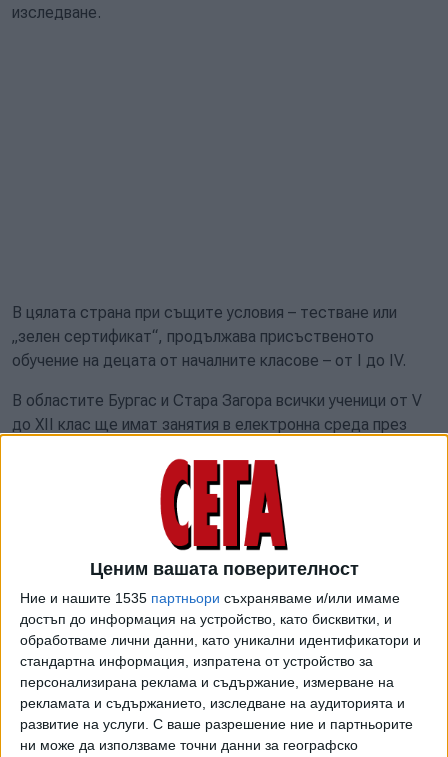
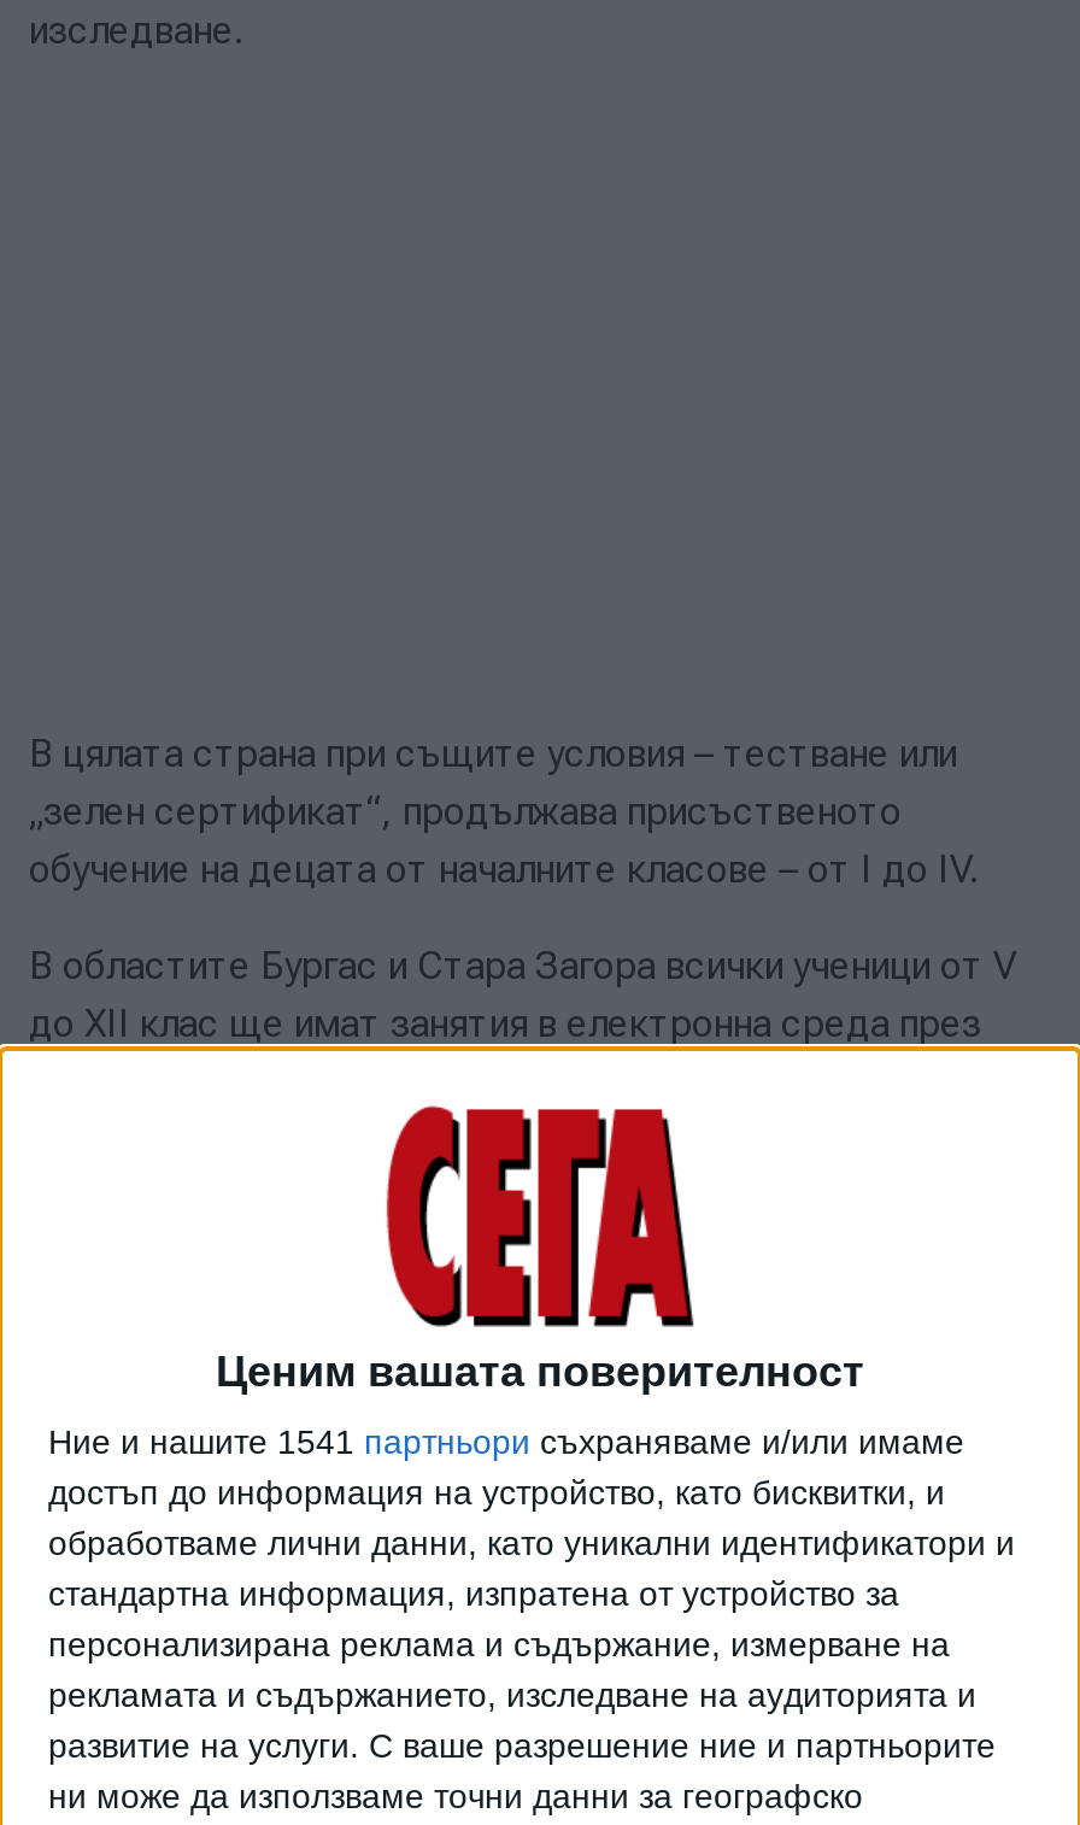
[20,590,400,606] Ние и нашите 1535 партньори съхраняваме и/или имаме -> [48,1423,964,1461] Ние и нашите 1541 партньори съхраняваме и/или имаме

